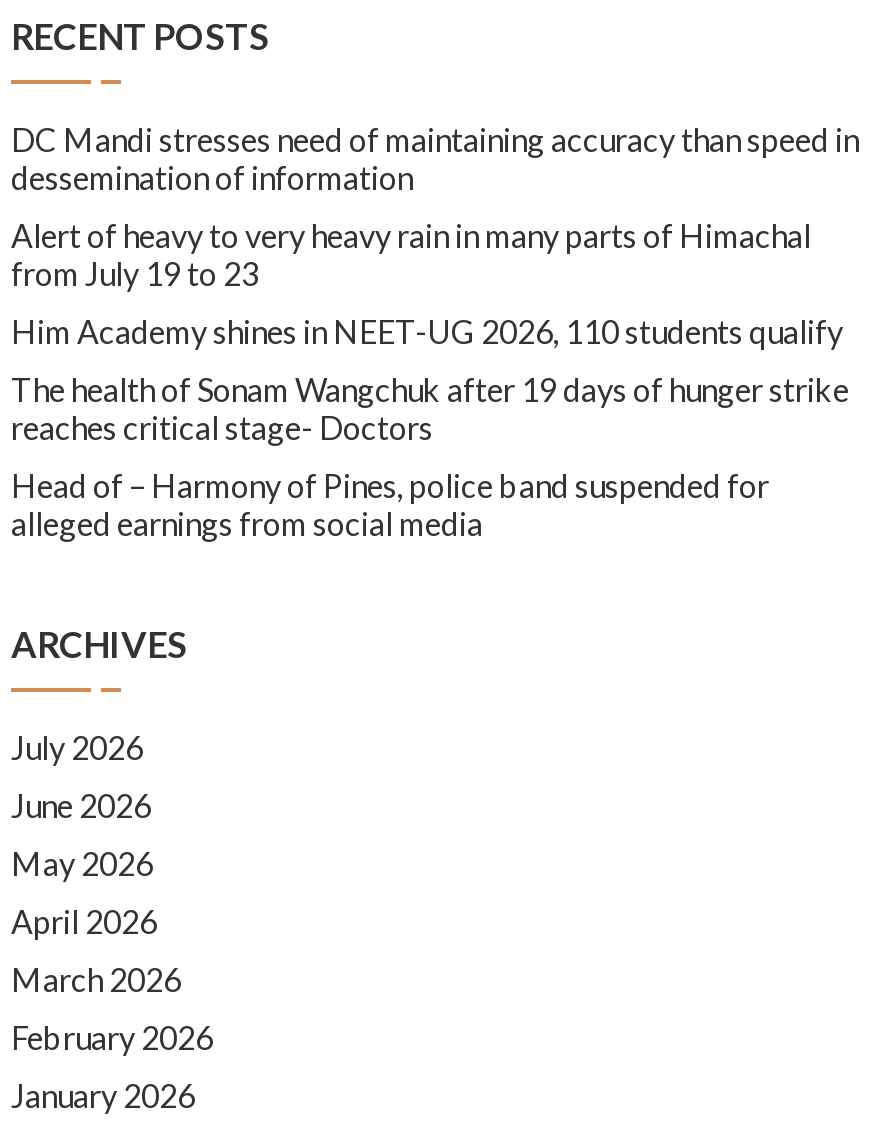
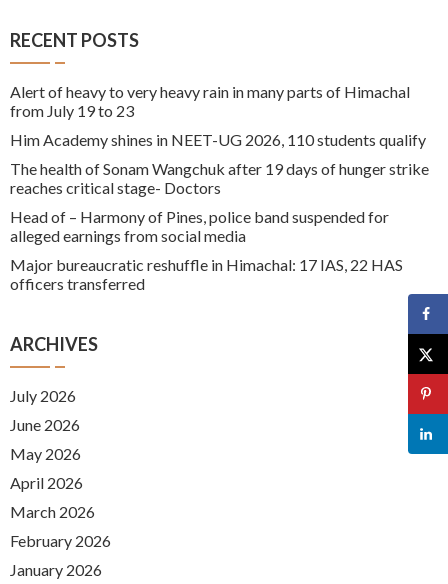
[11,119,859,195] DC Mandi stresses need of maintaining accuracy than speed in | dessemination of information -> none
moved [11,215,849,541] -> [10,82,429,245]: Alert of heavy to very heavy rain in many parts of Himachal | from July 19 to 23 | Him Academy shines in NEET-UG 2026, 110 students qualify | The health of Sonam Wangchuk after 19 days of hunger strike | reaches critical stage- Doctors | Head of – Harmony of Pines, police band suspended for | alleged earnings from social media
none -> [10,255,403,293] Major bureaucratic reshuffle in Himachal: 17 IAS, 22 HAS | officers transferred
none -> [407,293,445,455] [image]

